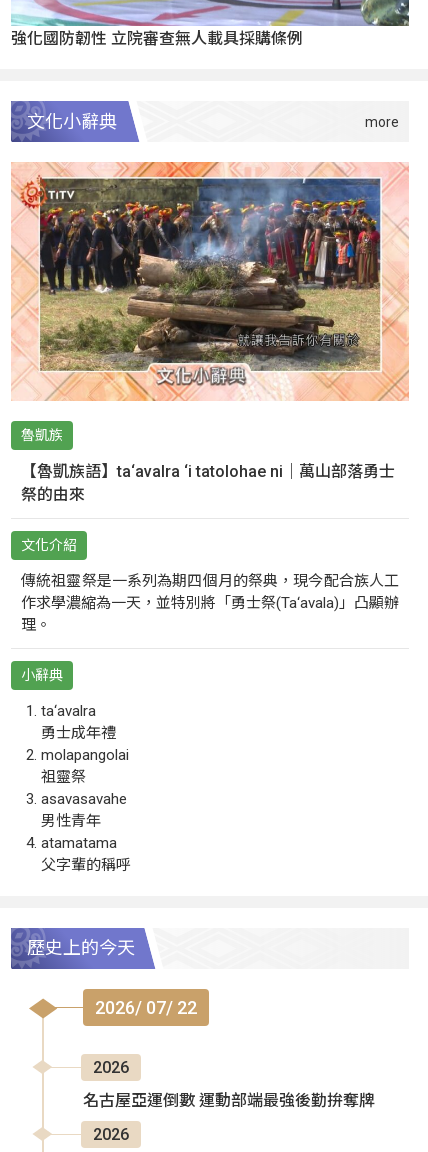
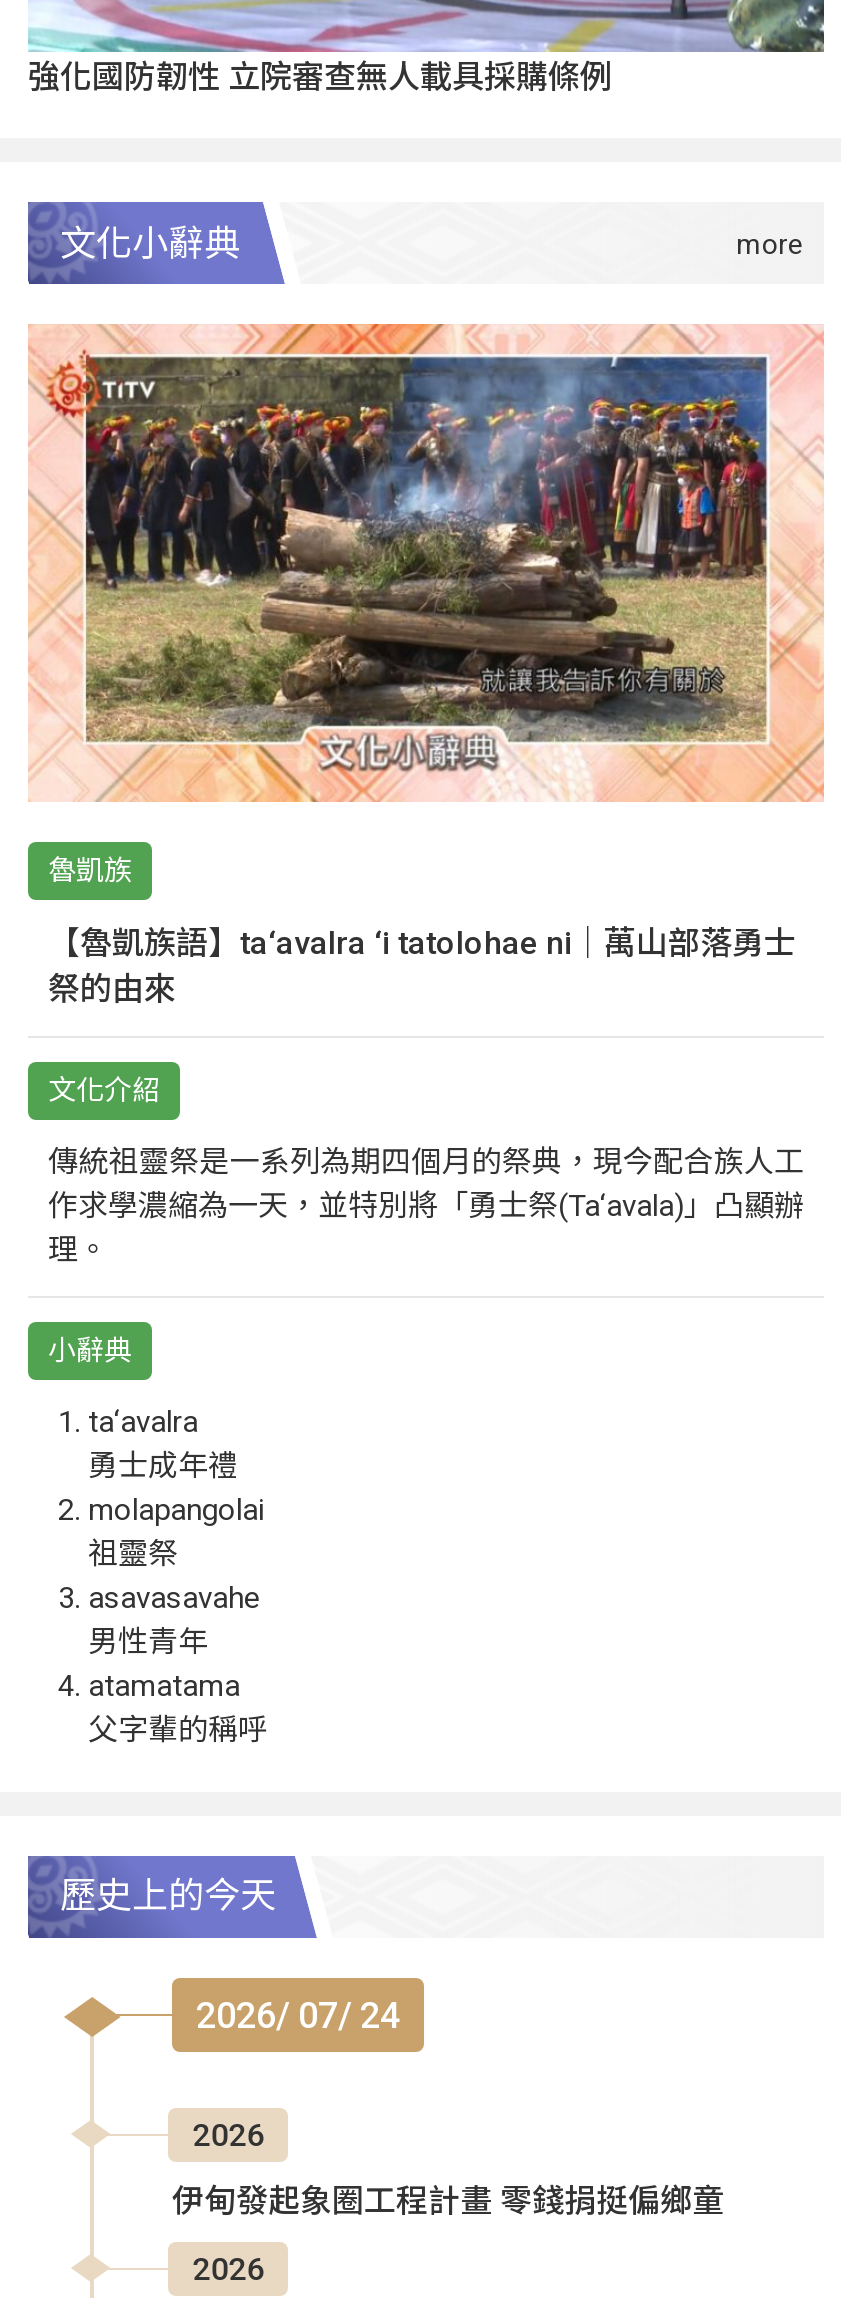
[95,997,197,1018] 2026/ 07/ 22 -> [196,1994,400,2036] 2026/ 07/ 24
[83,1091,375,1110] 名古屋亞運倒數 運動部端最強後勤拚奪牌 -> [172,2182,724,2220] 伊甸發起象圈工程計畫 零錢捐挺偏鄉童

